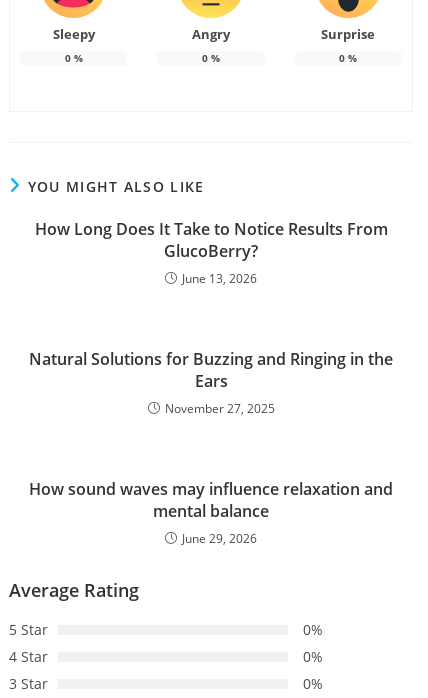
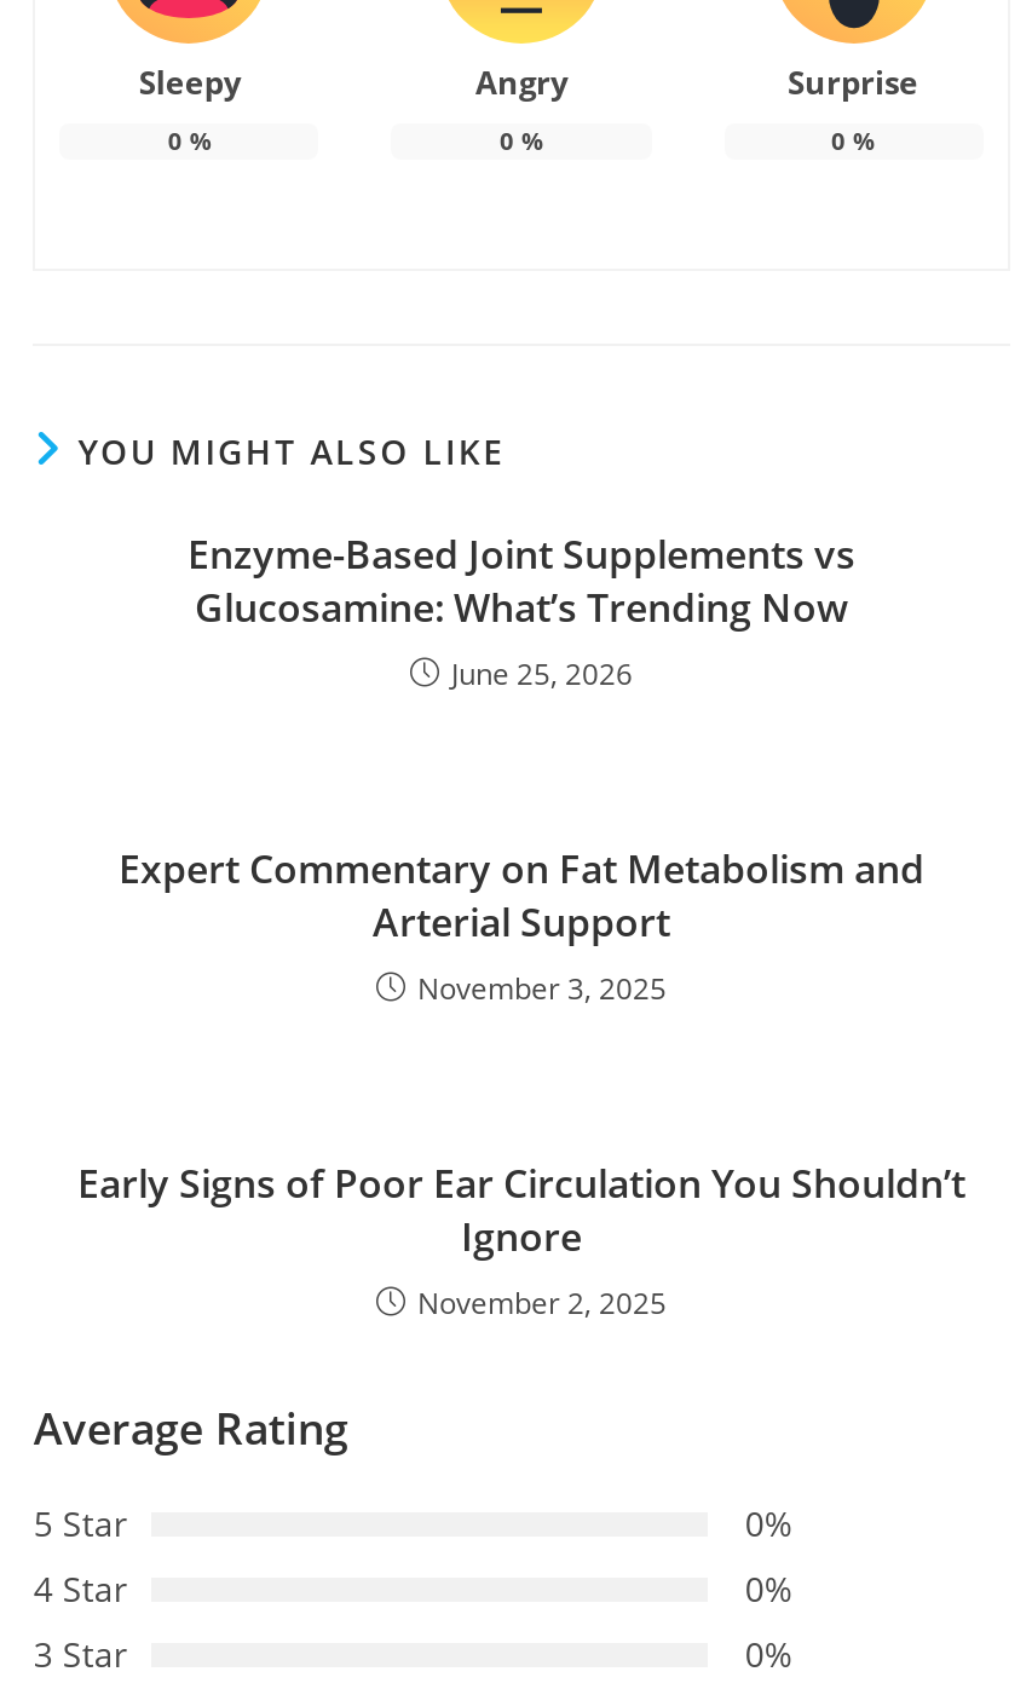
[34,218,387,287] How Long Does It Take to Notice Results From | GlucoBerry? | June 13, 2026 -> [188,528,855,694] Enzyme-Based Joint Supplements vs | Glucosamine: What’s Trending Now | June 25, 2026
[29,348,393,417] Natural Solutions for Buzzing and Ringing in the | Ears | November 27, 2025 -> [119,842,924,1009] Expert Commentary on Fat Metabolism and | Arterial Support | November 3, 2025
[29,478,393,547] How sound waves may influence relaxation and | mental balance | June 29, 2026 -> [77,1157,965,1324] Early Signs of Poor Ear Circulation You Shouldn’t | Ignore | November 2, 2025

